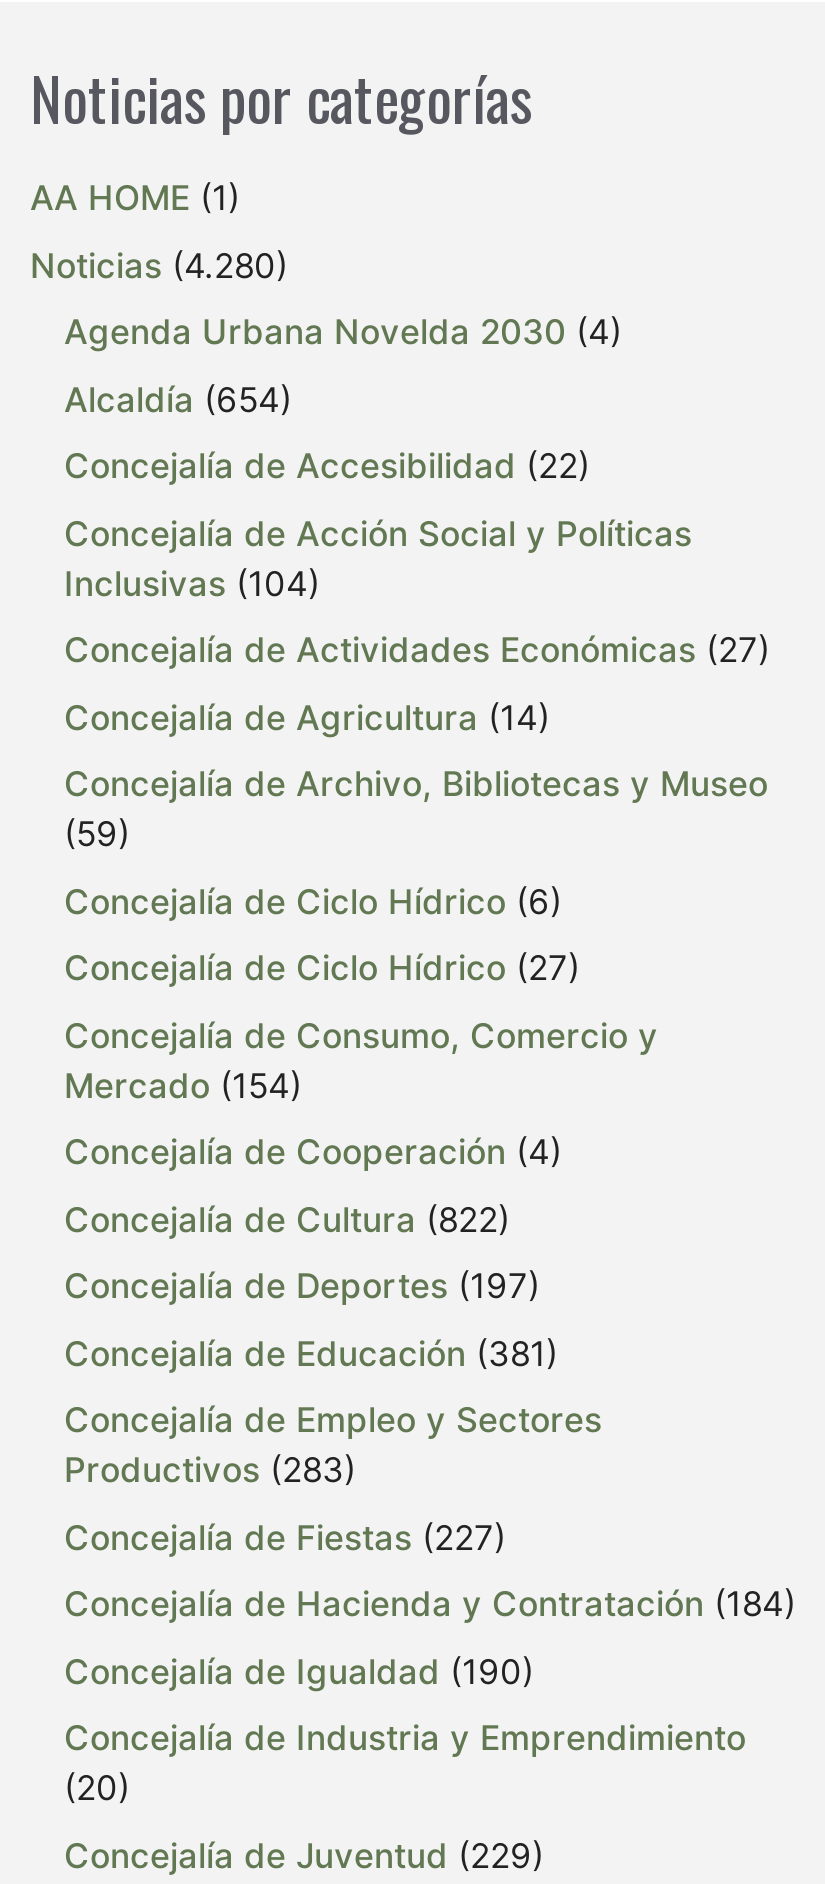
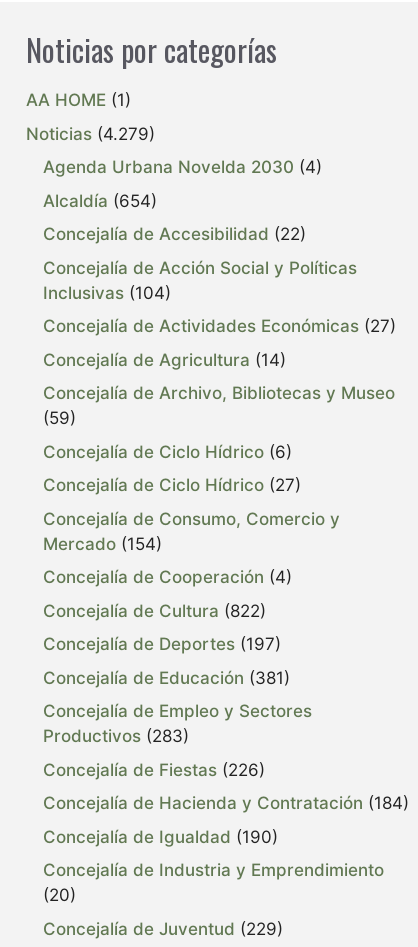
[30,245,288,285] Noticias (4.280) -> [26,124,155,144] Noticias (4.279)
[64,1517,506,1557] Concejalía de Fiestas (227) -> [43,760,265,780] Concejalía de Fiestas (226)

